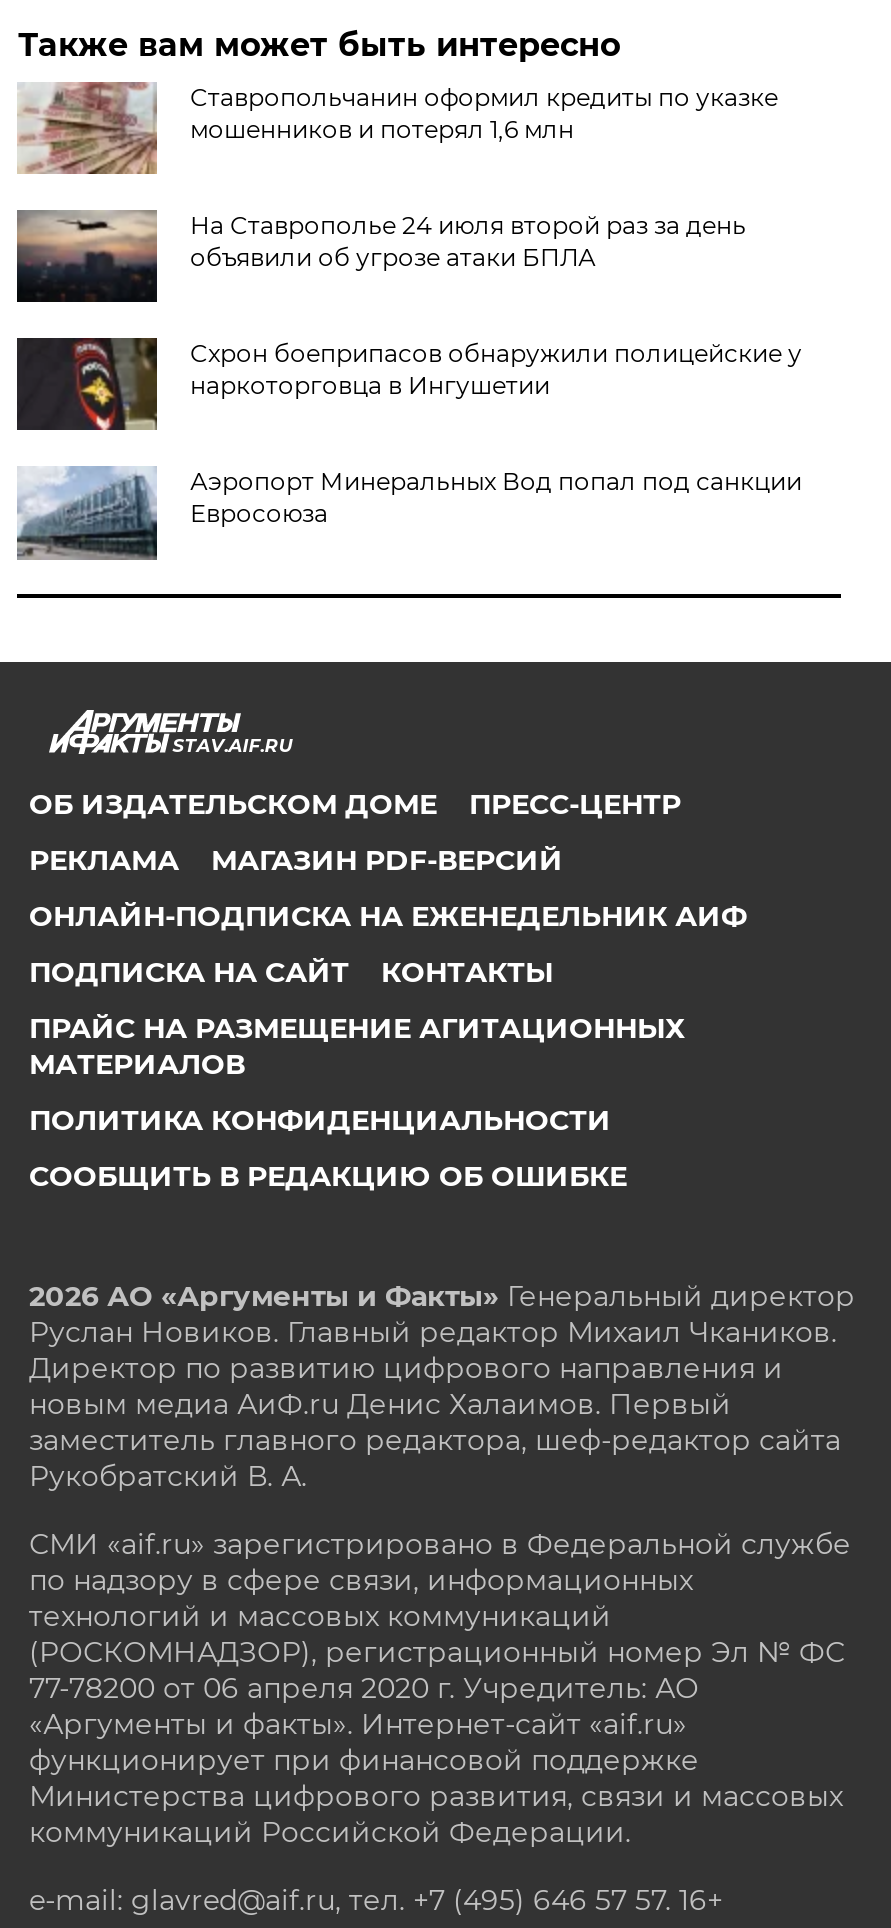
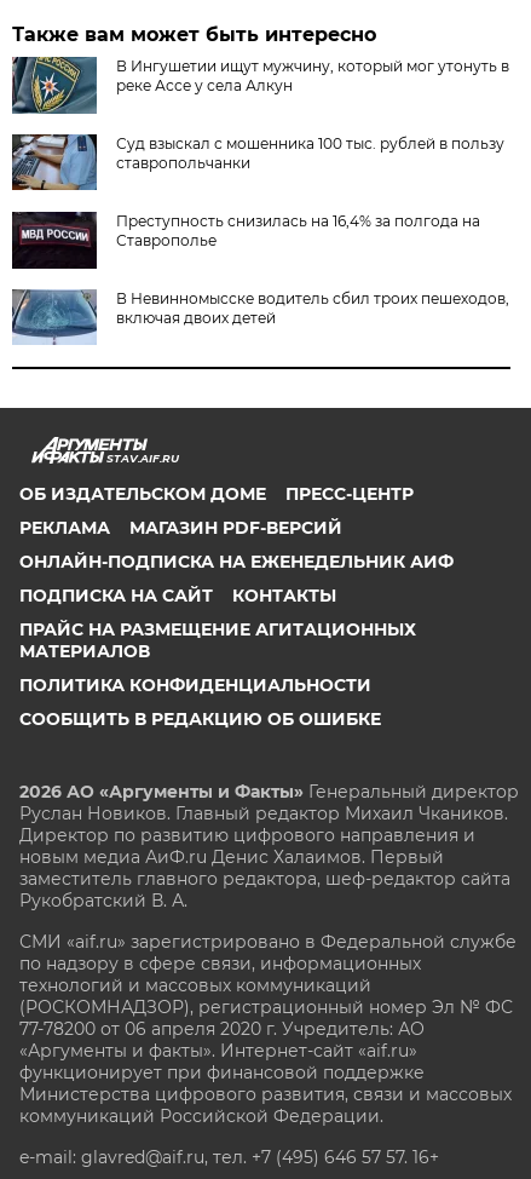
[17,80,778,176] [image] | Ставропольчанин оформил кредиты по указке | мошенников и потерял 1,6 млн -> [11,56,510,115] [image] | В Ингушетии ищут мужчину, который мог утонуть в | реке Ассе у села Алкун
[15,210,746,304] [image] | На Ставрополье 24 июля второй раз за день | объявили об угрозе атаки БПЛА -> [11,134,505,191] [image] | Суд взыскал с мошенника 100 тыс. рублей в пользу | ставропольчанки
[19,338,802,432] [image] | Схрон боеприпасов обнаружили полицейские у | наркоторговца в Ингушетии -> [15,212,481,270] [image] | Преступность снизилась на 16,4% за полгода на | Ставрополье
[17,466,802,562] [image] | Аэропорт Минеральных Вод попал под санкции | Евросоюза -> [11,288,510,346] [image] | В Невинномысске водитель сбил троих пешеходов, | включая двоих детей

